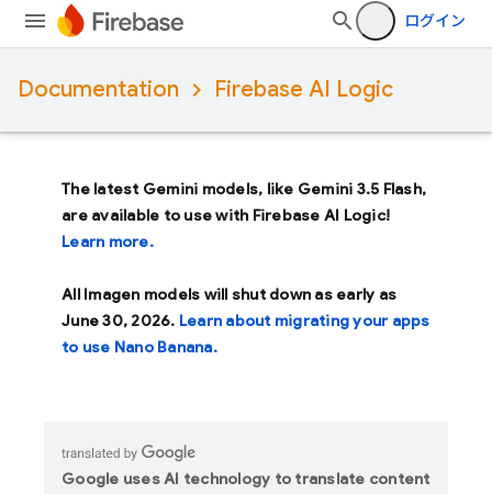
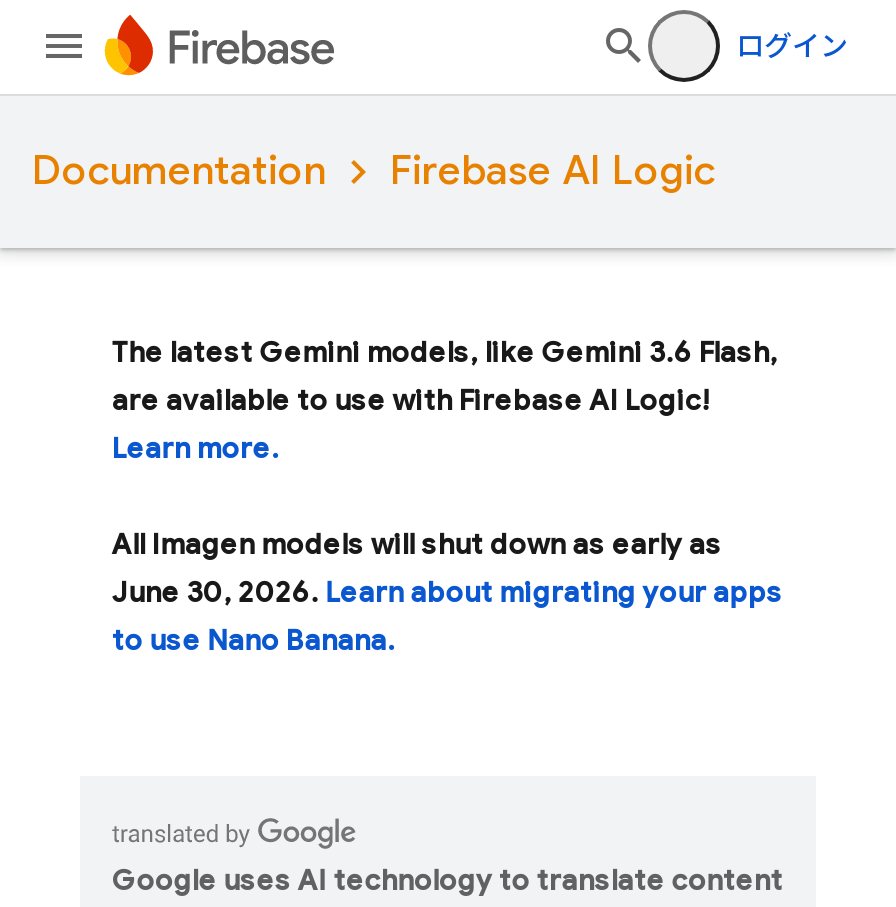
[62,179,426,199] The latest Gemini models, like Gemini 3.5 Flash, -> [112,334,778,370] The latest Gemini models, like Gemini 3.6 Flash,

